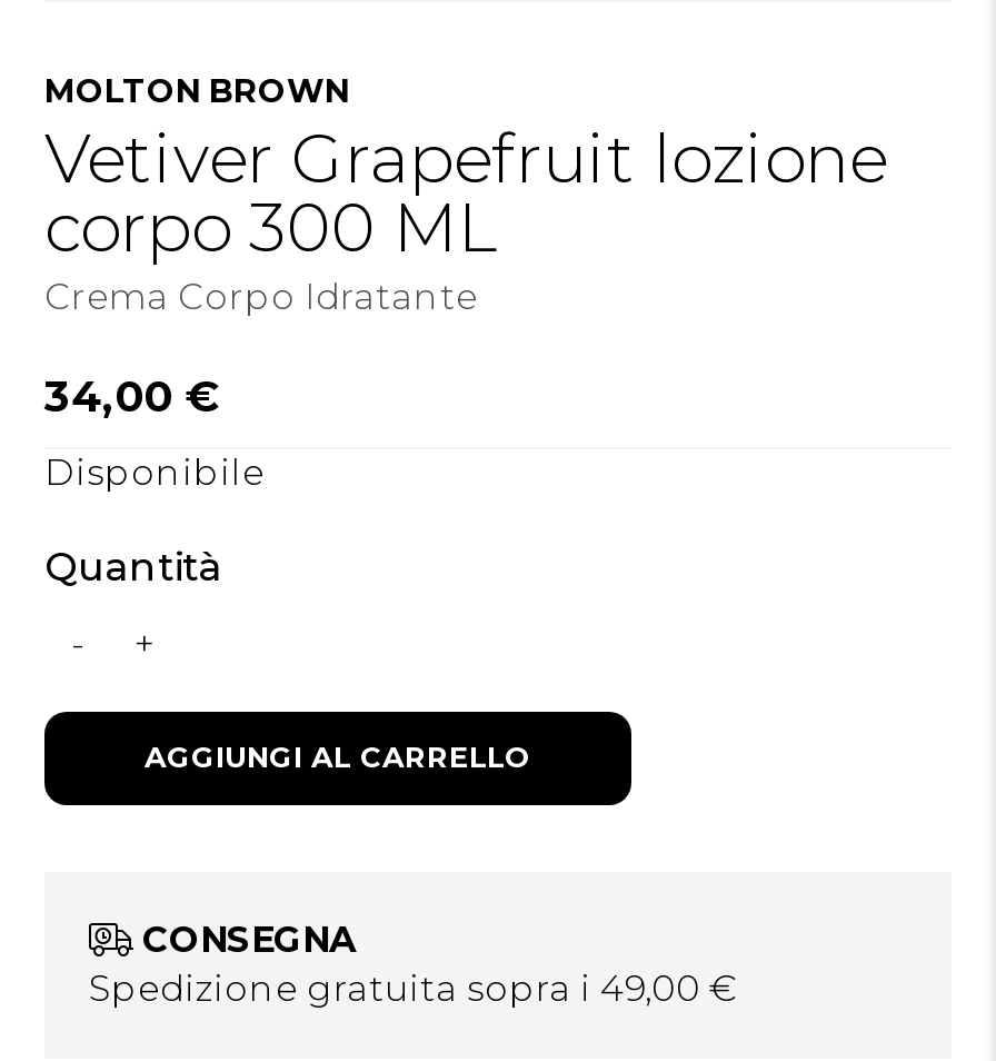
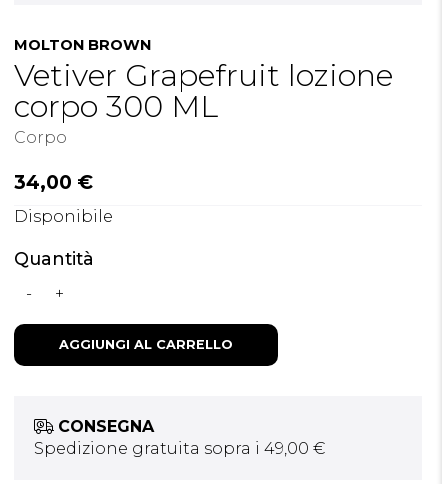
[44,276,478,318] Crema Corpo Idratante -> [14,128,67,147] Corpo

